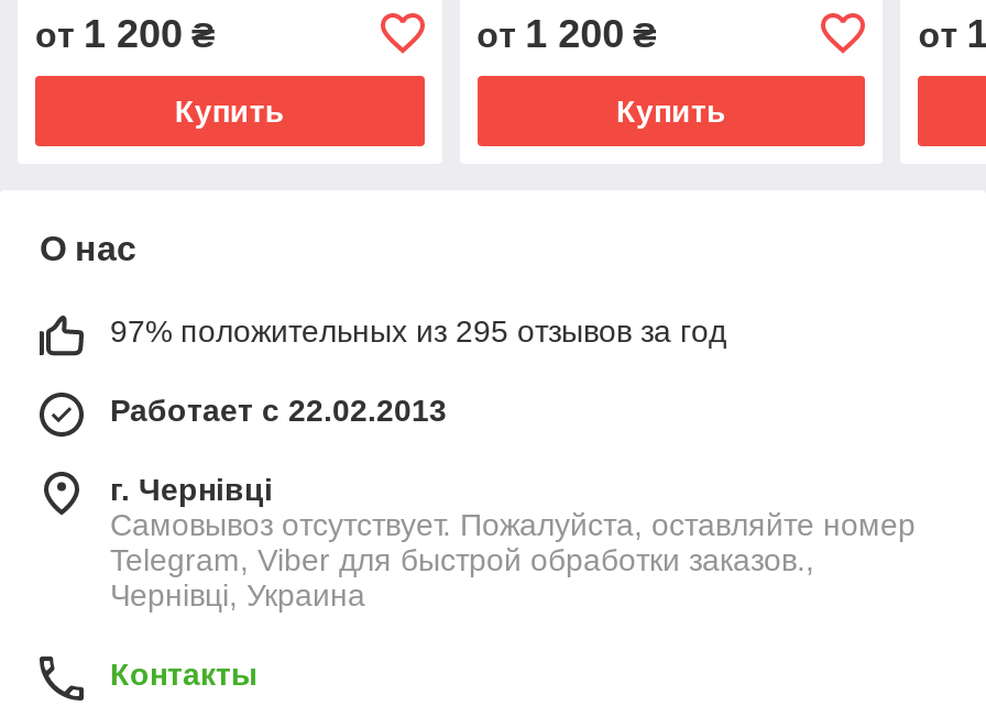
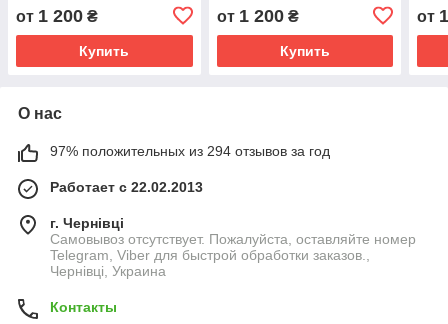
[110,313,726,348] 97% положительных из 295 отзывов за год -> [50,143,330,159] 97% положительных из 294 отзывов за год

